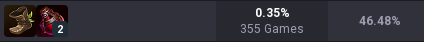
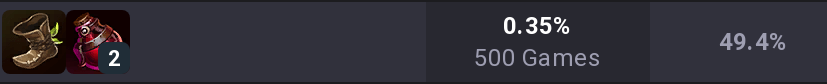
[359,14,401,28] 46.48% -> [719,28,789,56] 49.4%
[240,22,304,36] 355 Games -> [474,44,602,72] 500 Games

